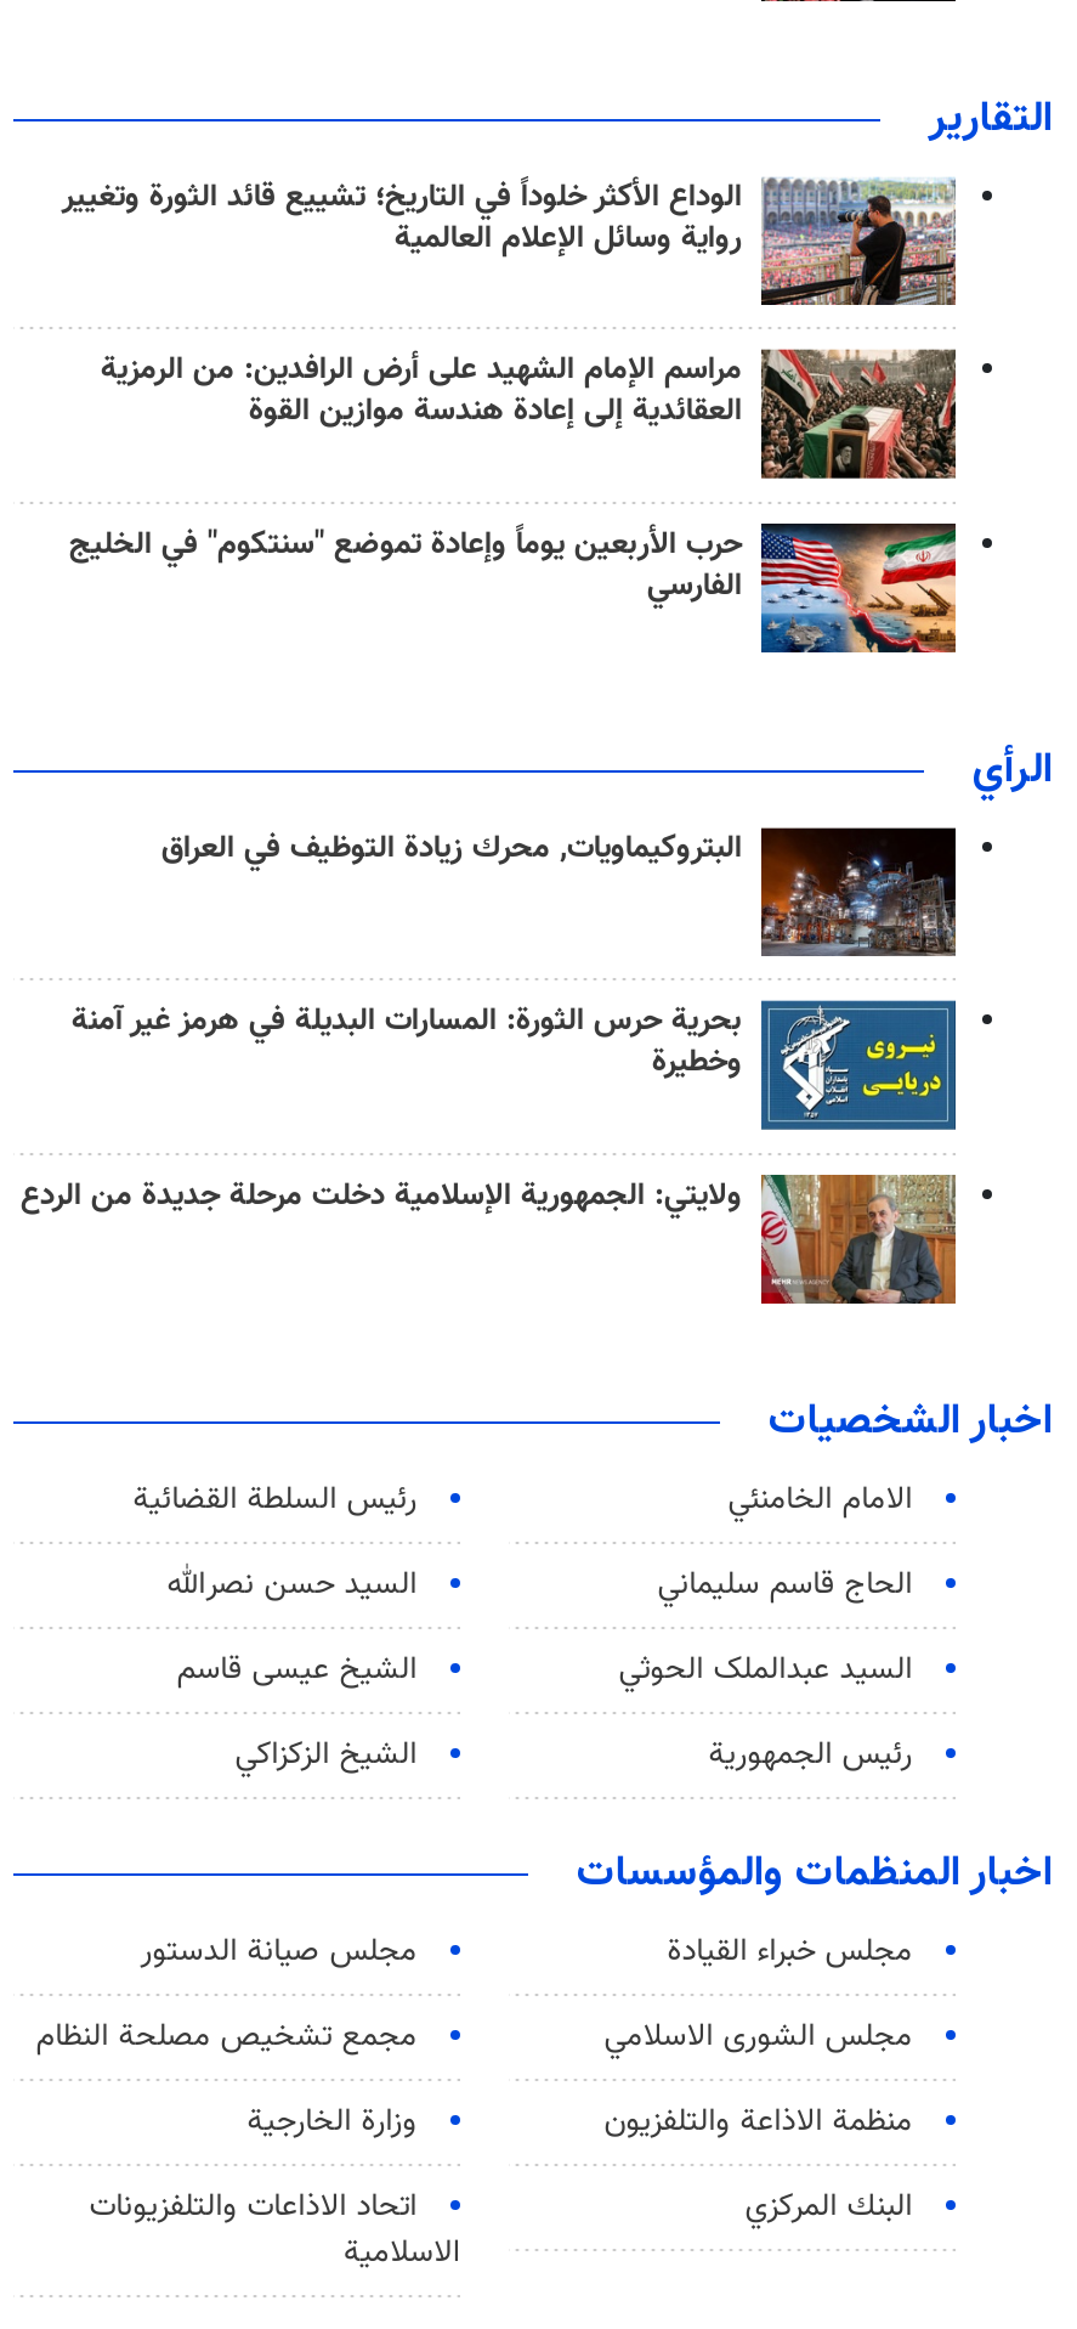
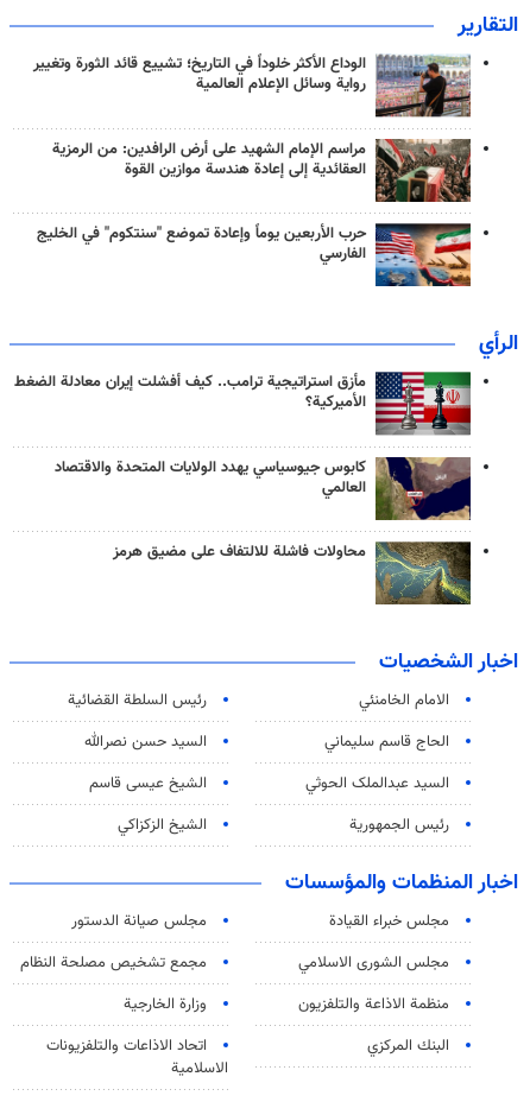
[161,825,958,957] [image] | البتروكيماويات, محرك زيادة التوظيف في العراق -> [14,370,472,436] [image] | مأزق استراتيجية ترامب.. كيف أفشلت إيران معادلة الضغط | الأميركية؟
[72,998,958,1132] [image] | بحرية حرس الثورة: المسارات البديلة في هرمز غير آمنة | وخطيرة -> [55,456,472,521] [image] | كابوس جيوسياسي يهدد الولايات المتحدة والاقتصاد | العالمي
[21,1171,958,1307] [image] | ولايتي: الجمهورية الإسلامية دخلت مرحلة جديدة من الردع -> [113,540,472,606] [image] | محاولات فاشلة للالتفاف على مضيق هرمز

